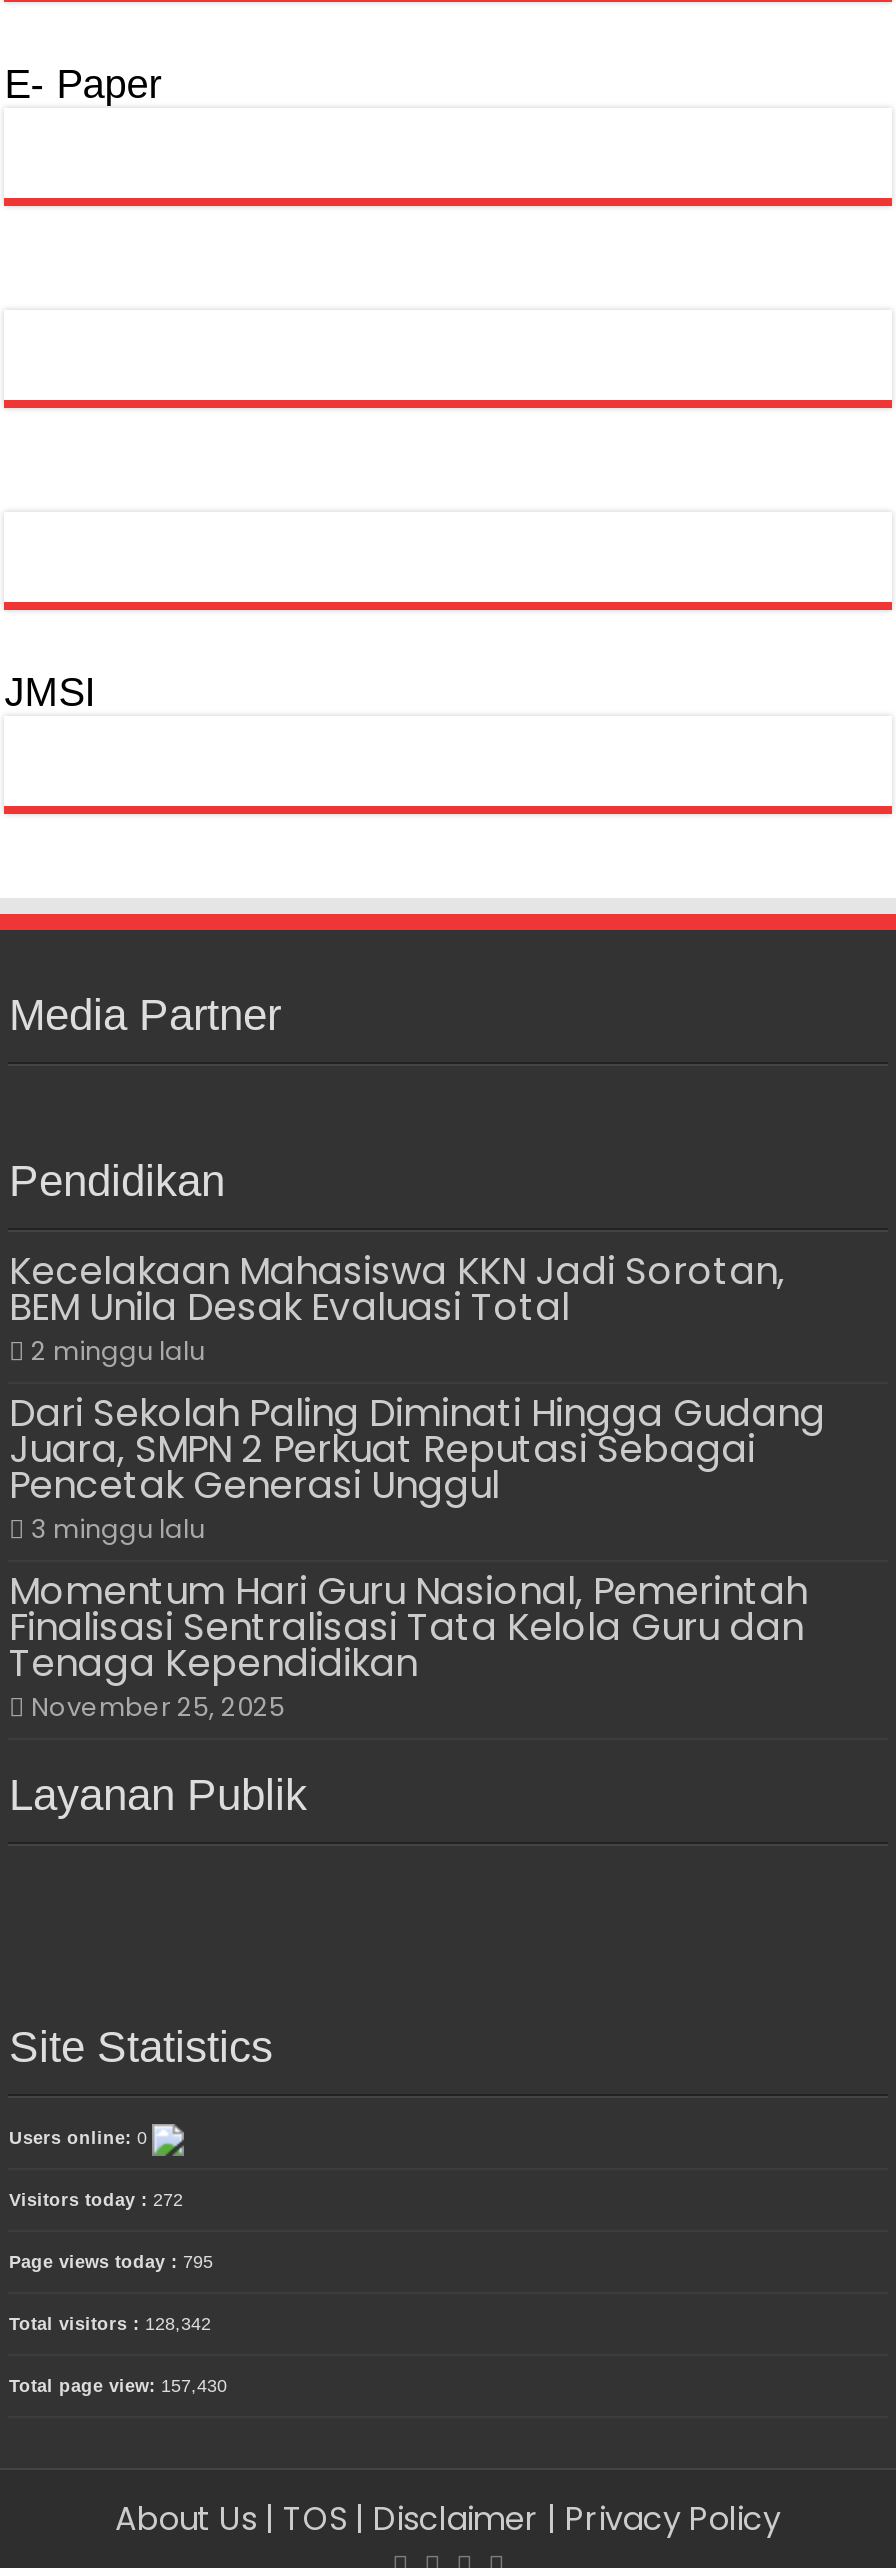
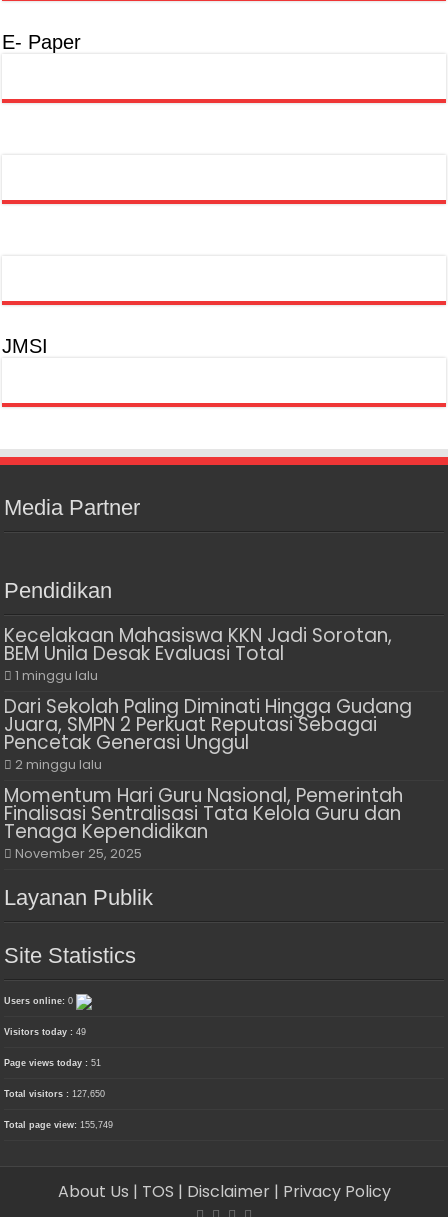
[31,1334,205,1368] 2 minggu lalu -> [15,667,98,684] 1 minggu lalu
[31,1512,205,1546] 3 minggu lalu -> [15,756,102,773] 2 minggu lalu
[9,2191,183,2211] Visitors today : 272 -> [4,1027,86,1037] Visitors today : 49
[9,2253,213,2273] Page views today : 795 -> [4,1058,101,1068] Page views today : 51
[9,2315,211,2335] Total visitors : 128,342 -> [4,1089,105,1099] Total visitors : 127,650
[9,2377,227,2397] Total page view: 157,430 -> [4,1120,113,1130] Total page view: 155,749

